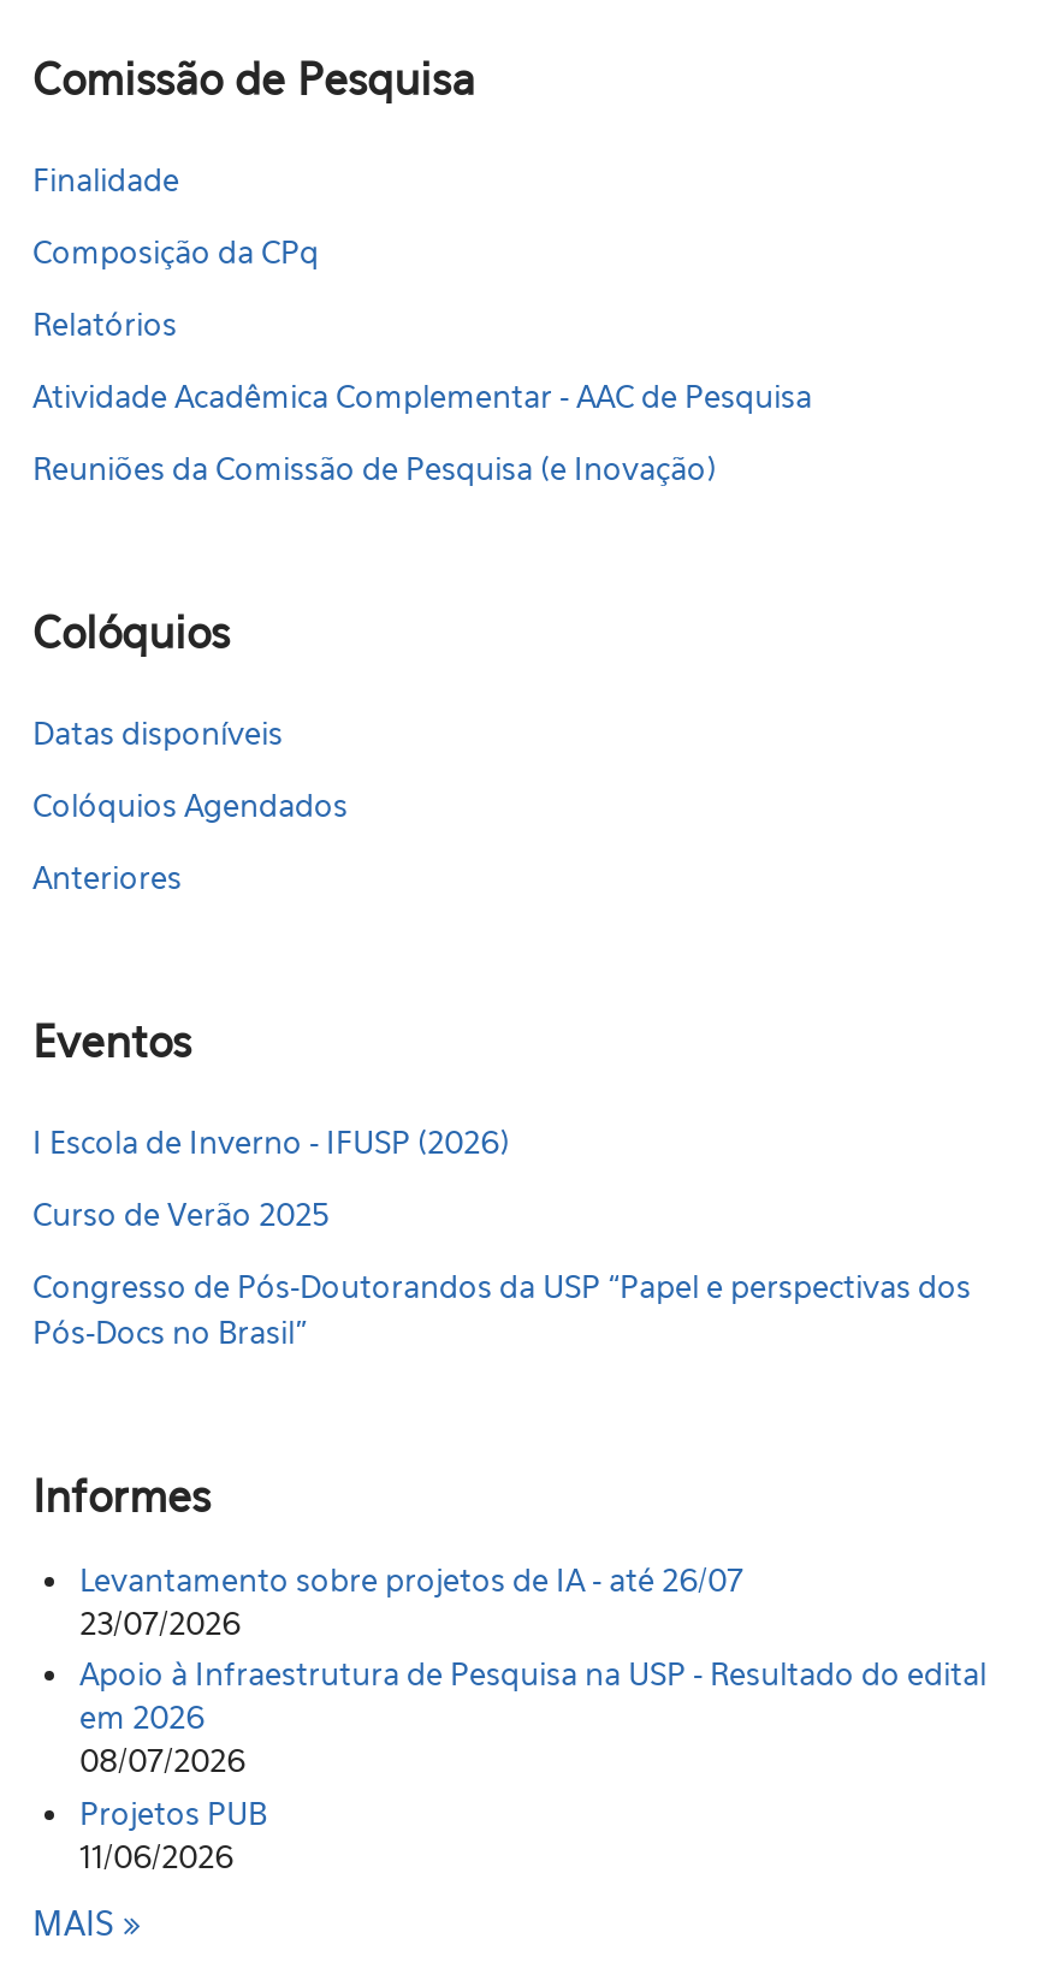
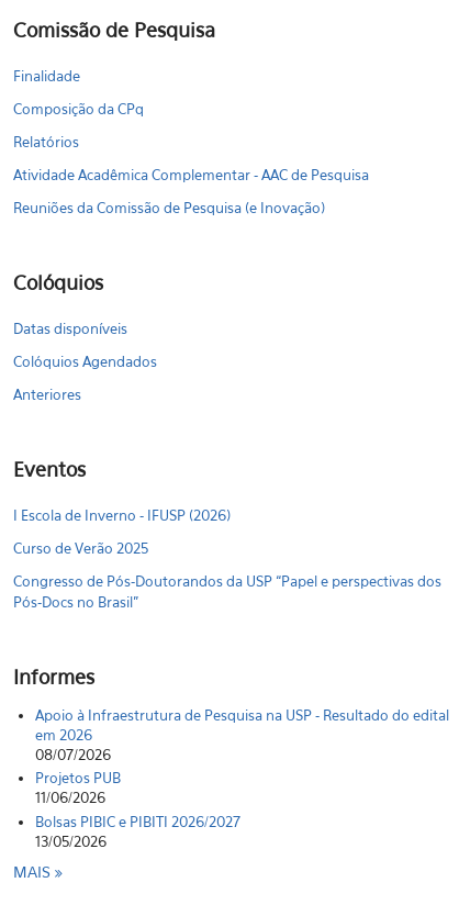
[79,1560,743,1642] Levantamento sobre projetos de IA - até 26/07 | 23/07/2026 -> none
moved [79,1655,986,1874] -> [35,706,449,806]: Apoio à Infraestrutura de Pesquisa na USP - Resultado do edital | em 2026 | 08/07/2026 | Projetos PUB | 11/06/2026
none -> [35,812,240,850] Bolsas PIBIC e PIBITI 2026/2027 | 13/05/2026

